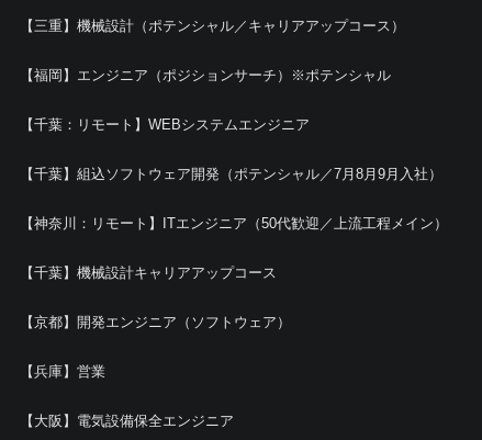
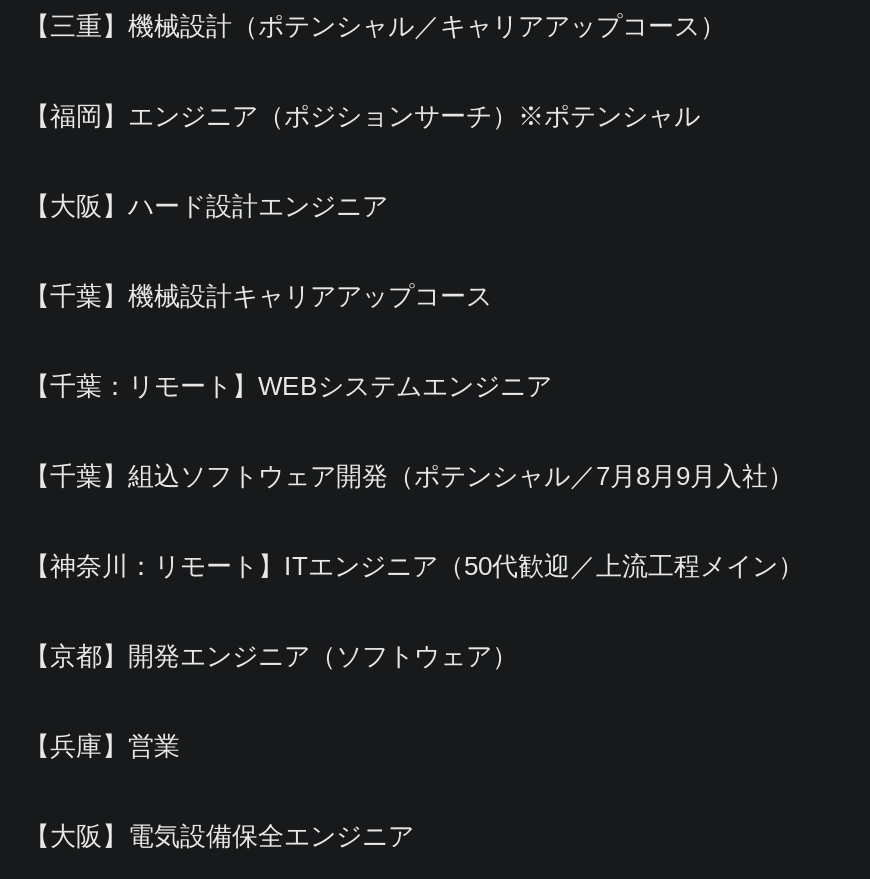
none -> [24,191,388,221] 【大阪】ハード設計エンジニア
moved [20,116,448,232] -> [24,371,804,581]: 【千葉：リモート】WEBシステムエンジニア | 【千葉】組込ソフトウェア開発（ポテンシャル／7月8月9月入社） | 【神奈川：リモート】ITエンジニア（50代歓迎／上流工程メイン）
moved [20,264,277,281] -> [24,281,492,311]: 【千葉】機械設計キャリアアップコース

